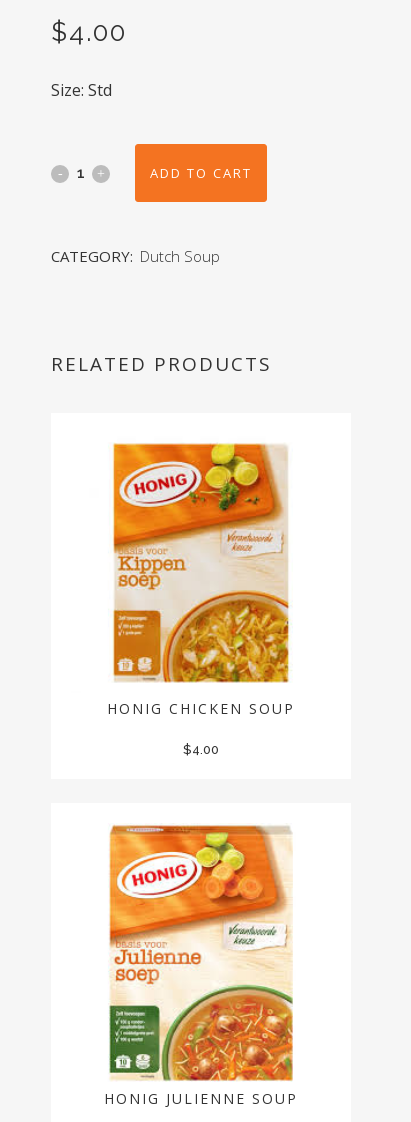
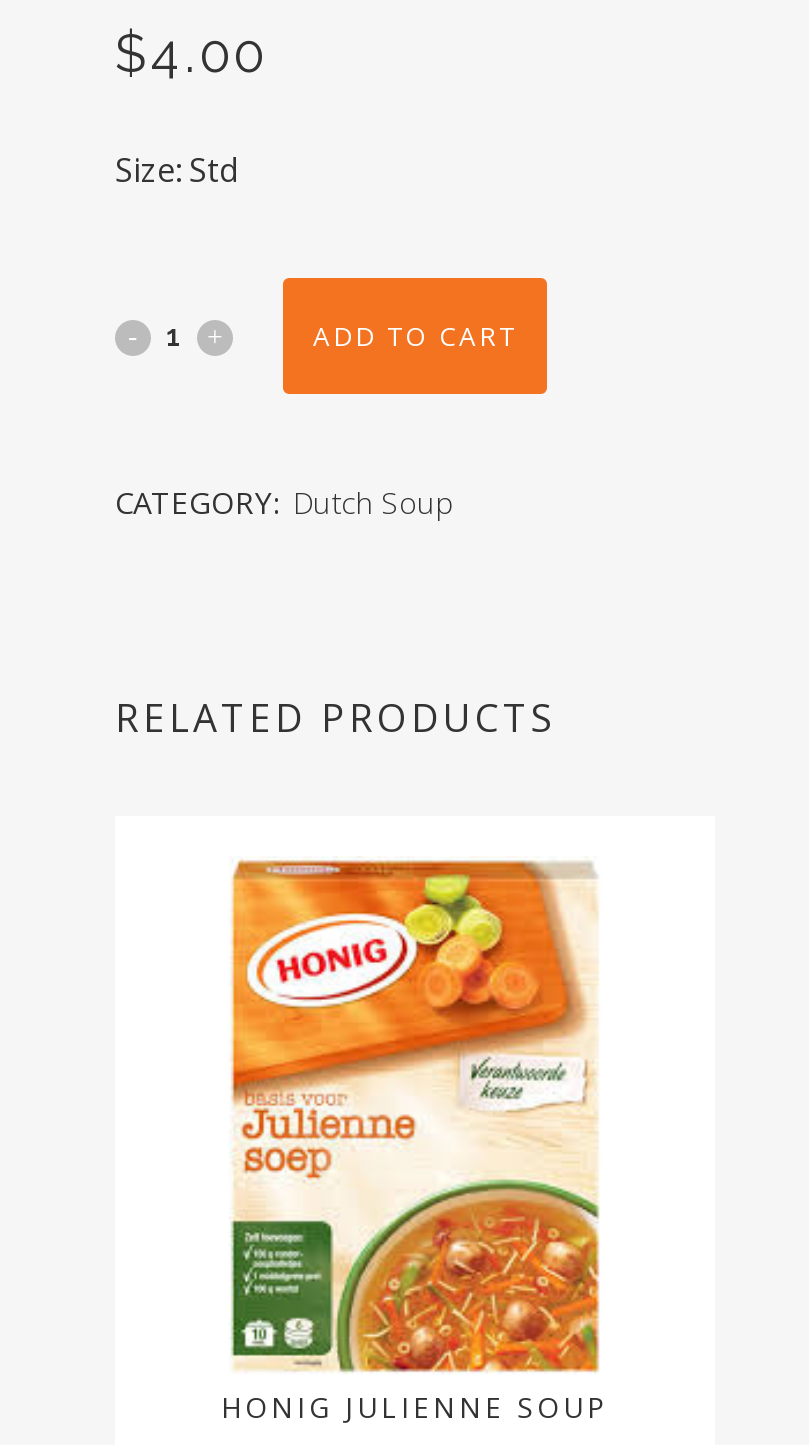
[107,443,295,757] [image] | HONIG CHICKEN SOUP | $4.00 -> none

